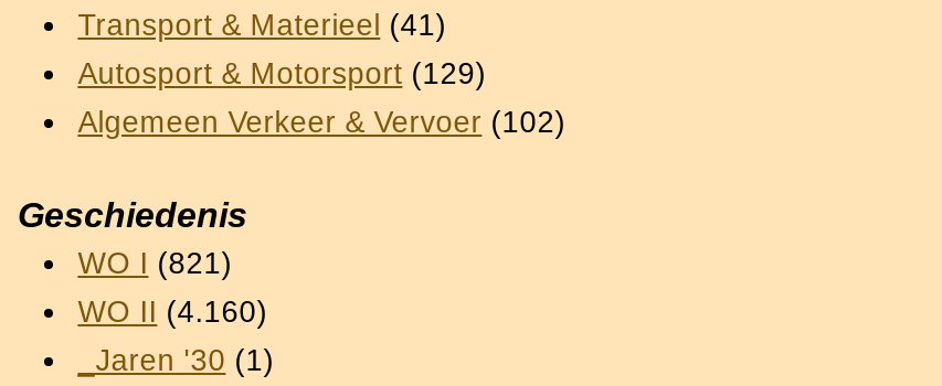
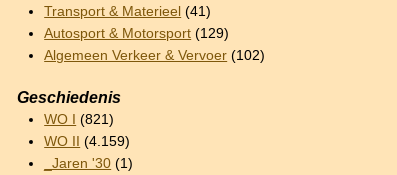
[78,295,268,328] WO II (4.160) -> [44,134,130,149] WO II (4.159)

